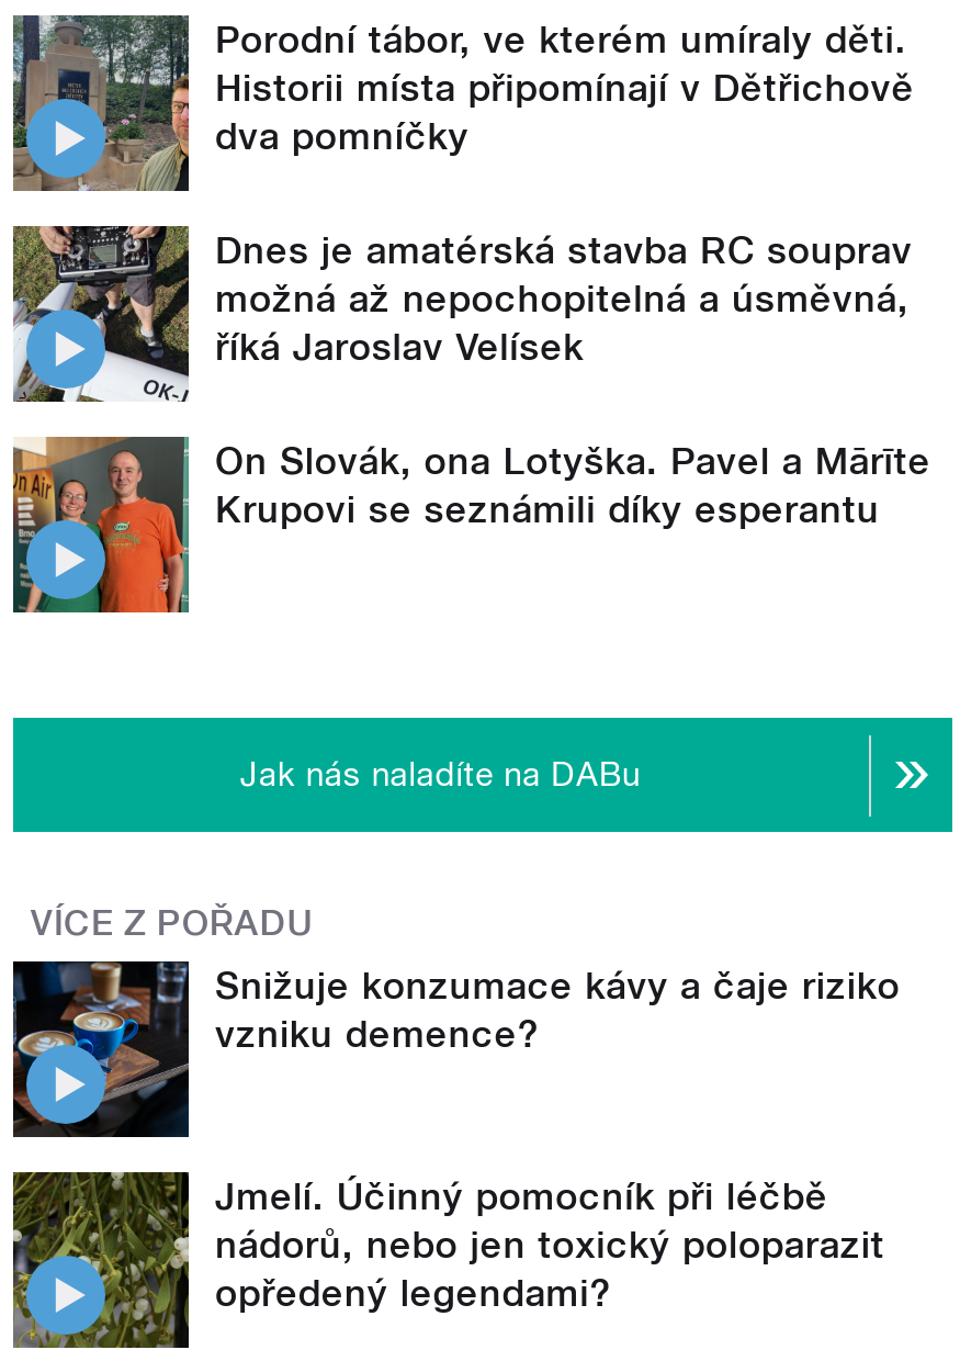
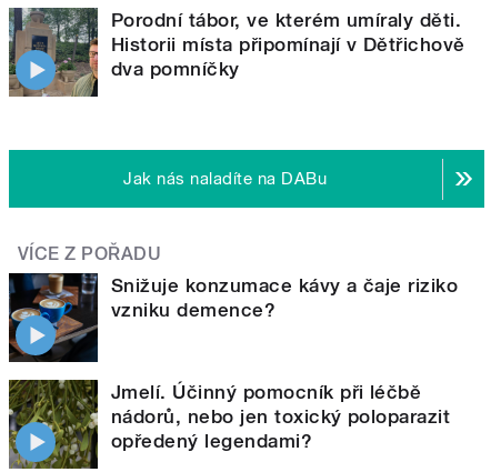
[11,224,931,531] [image] | Dnes je amatérská stavba RC souprav | možná až nepochopitelná a úsměvná, | říká Jaroslav Velísek | On Slovák, ona Lotyška. Pavel a Mārīte | Krupovi se seznámili díky esperantu -> none
[13,437,191,615] [image] -> none

